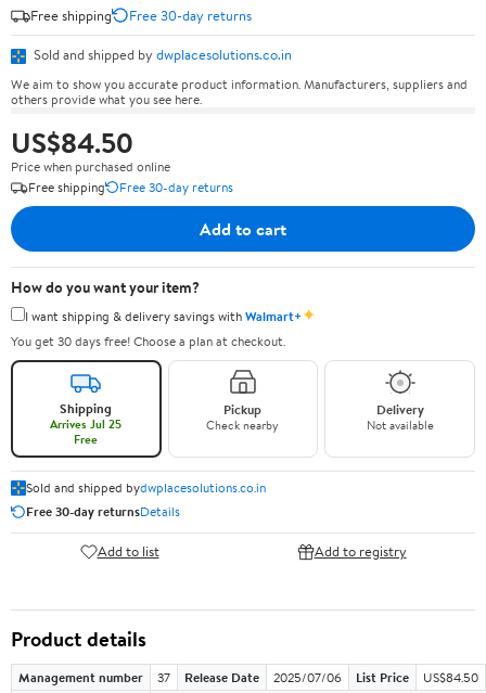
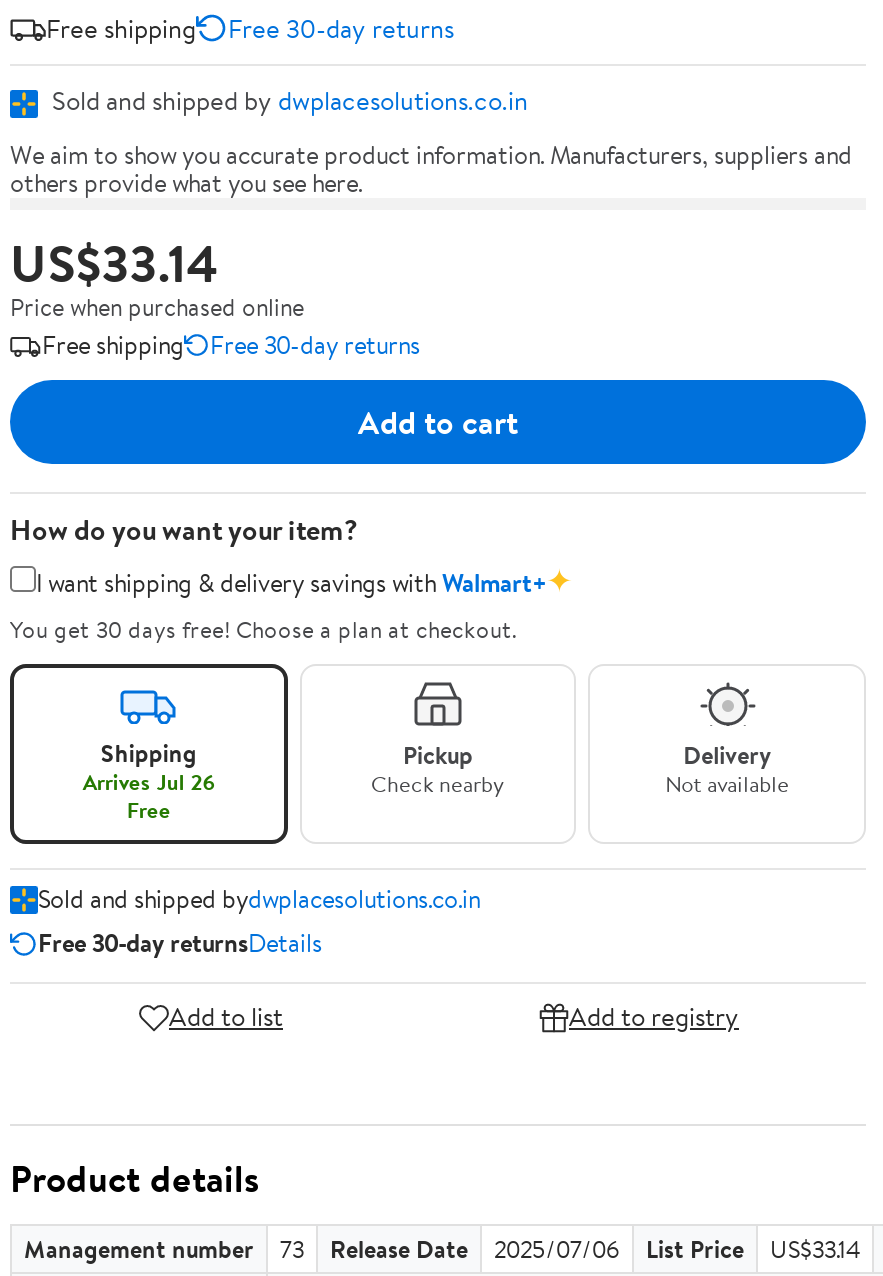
[11,124,133,162] US$84.50 -> [10,228,218,298] US$33.14
[50,415,122,433] Arrives Jul 25 -> [83,766,215,798] Arrives Jul 26
[157,668,170,686] 37 -> [280,1232,304,1266] 73
[423,668,478,686] US$84.50 -> [770,1232,860,1266] US$33.14

